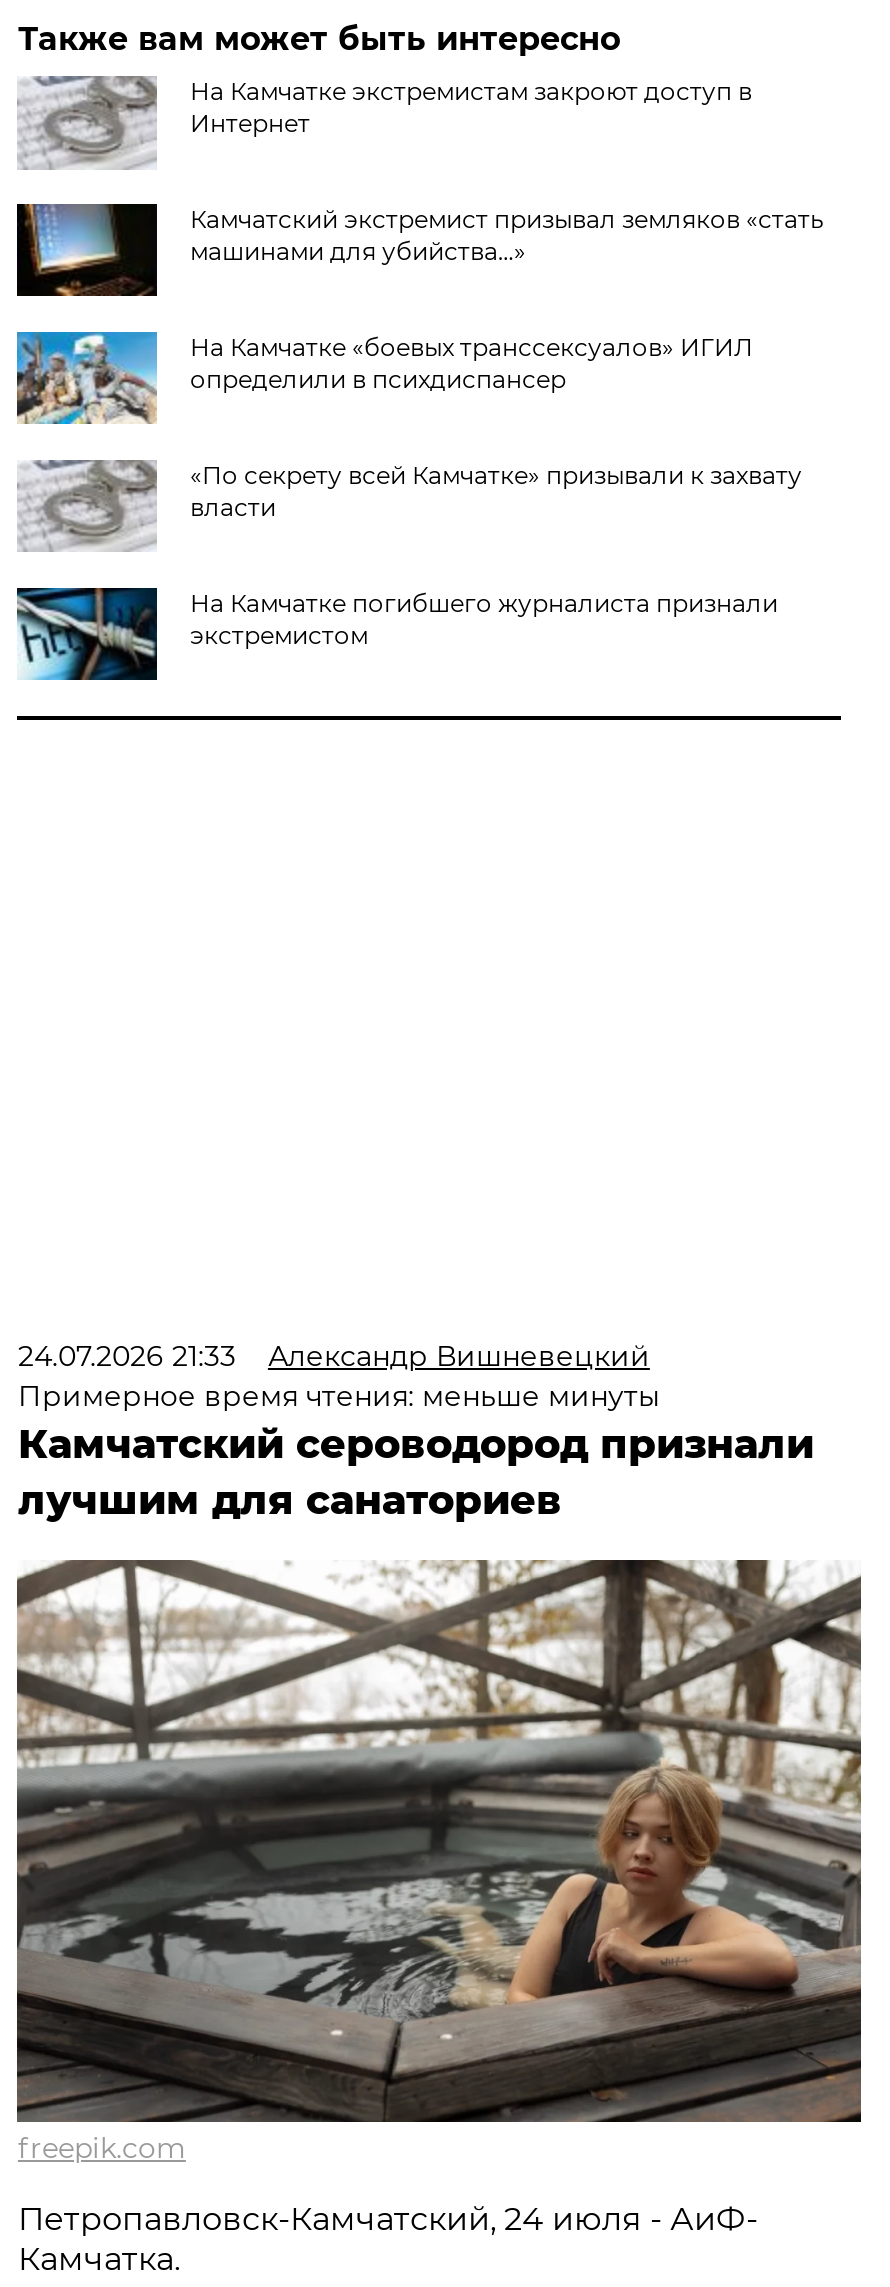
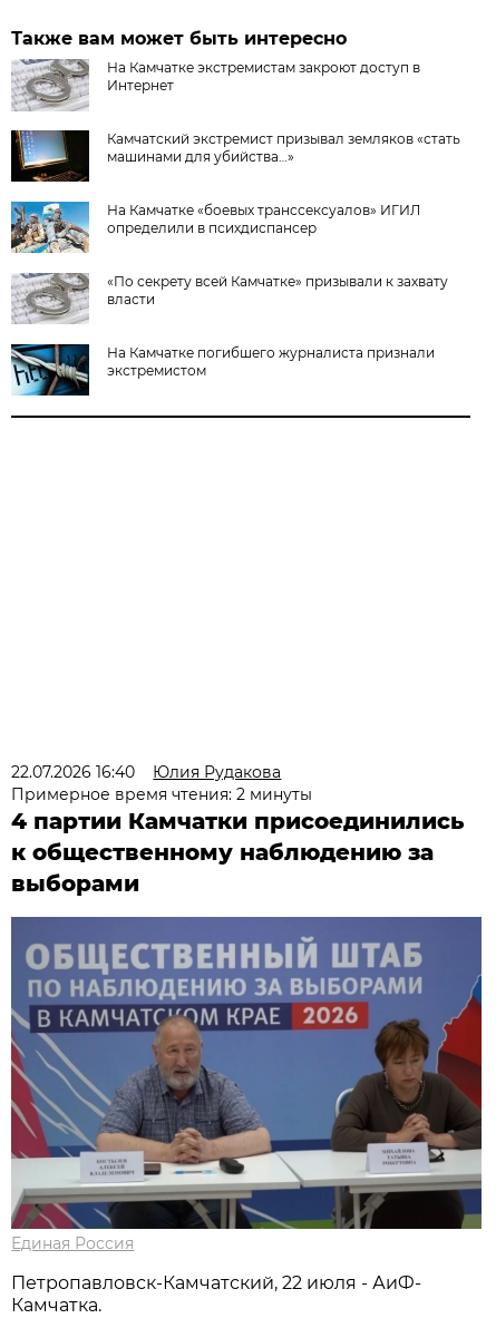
[18,1338,814,1524] 24.07.2026 21:33 | Александр Вишневецкий | Примерное время чтения: меньше минуты | Камчатский сероводород признали | лучшим для санаториев -> [12,762,464,897] 22.07.2026 16:40 | Юлия Рудакова | Примерное время чтения: 2 минуты | 4 партии Камчатки присоединились | к общественному наблюдению за | выборами
[15,1558,863,2166] [image] | freepik.com -> [10,916,483,1253] [image] | Единая Россия
[18,2200,758,2238] Петропавловск-Камчатский, 24 июля - АиФ- -> [12,1272,422,1293] Петропавловск-Камчатский, 22 июля - АиФ-

